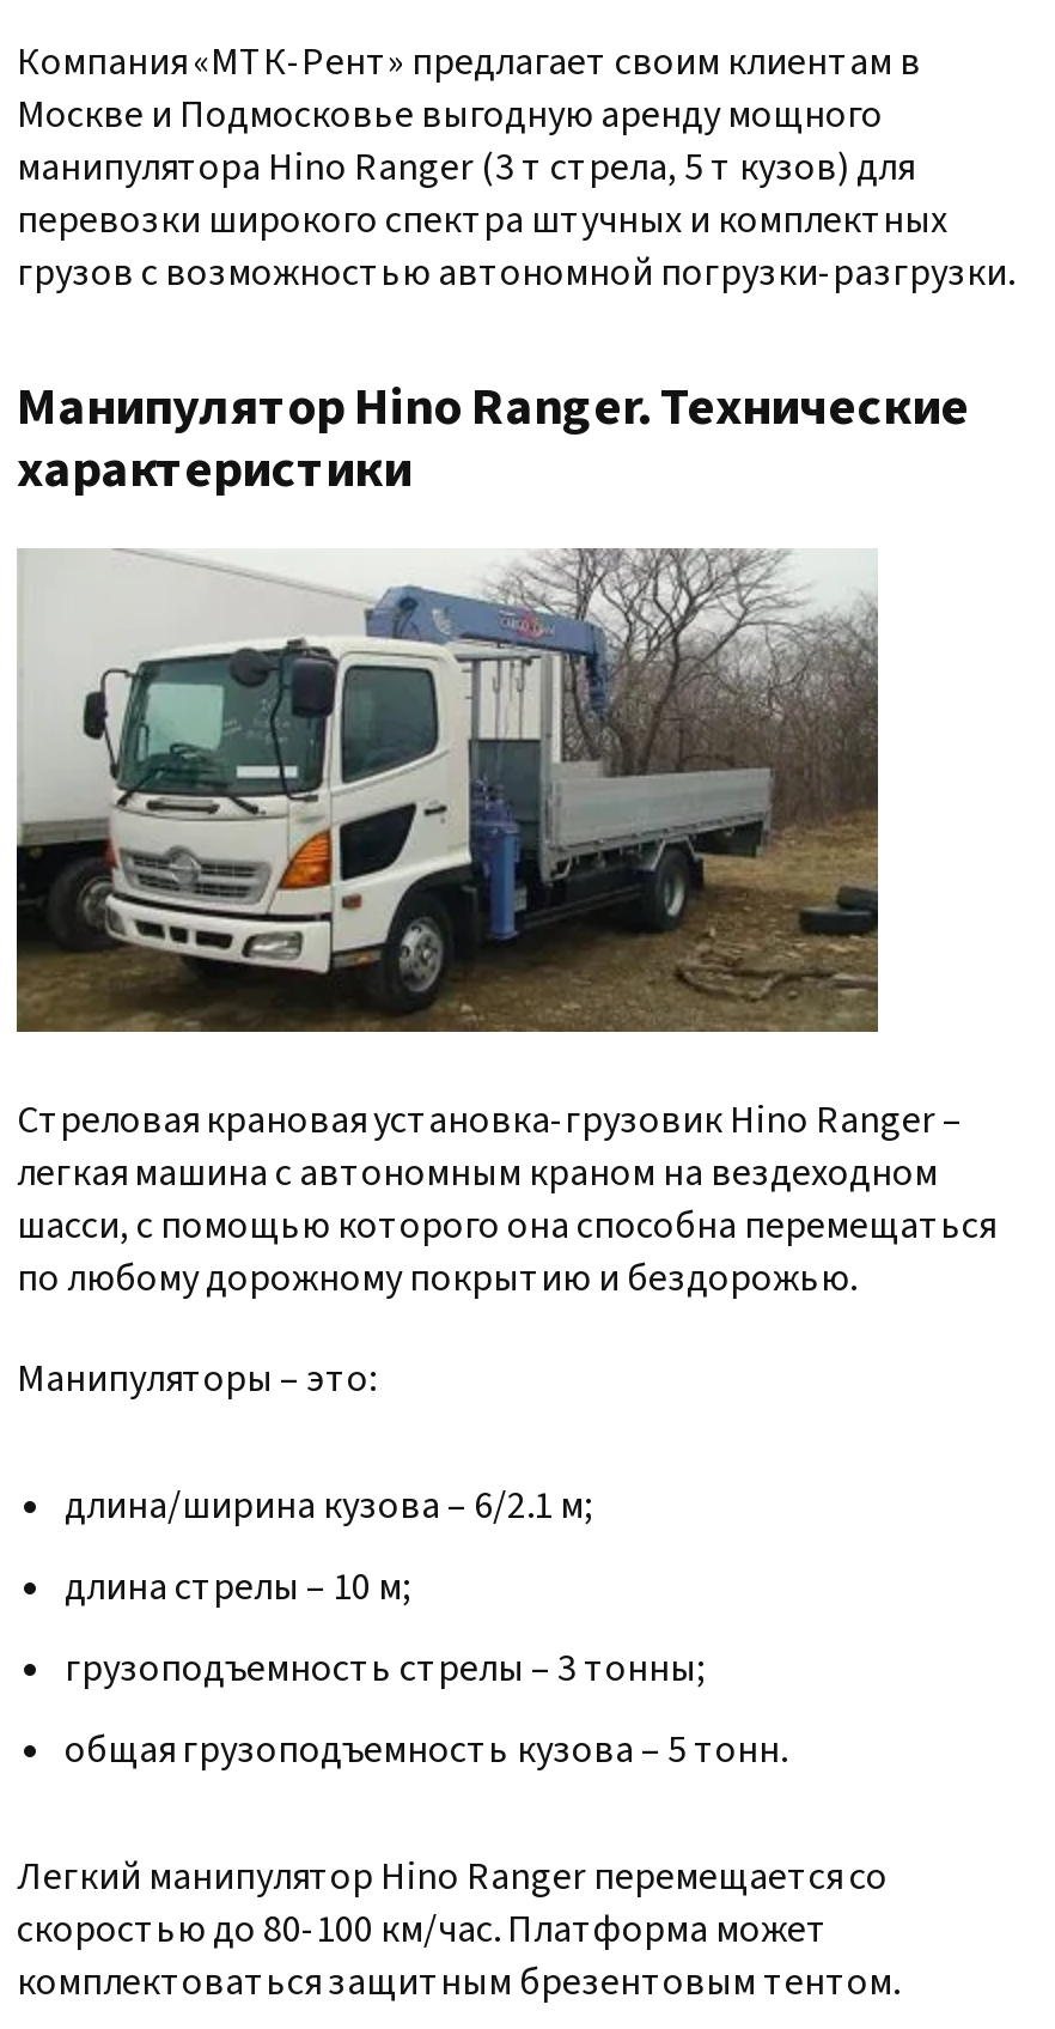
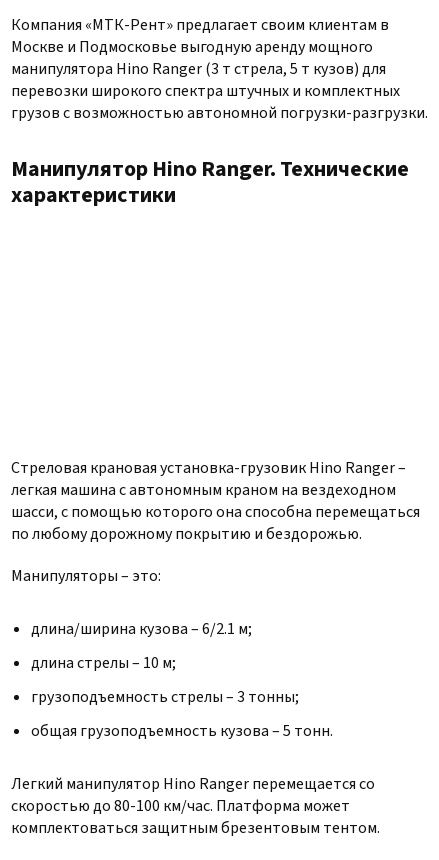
[14,546,880,1034] [image] -> none

